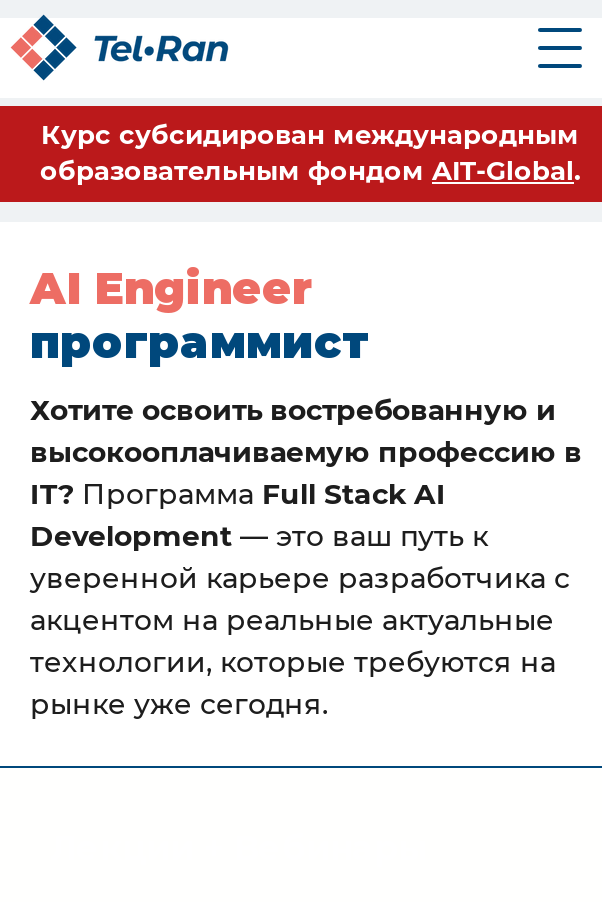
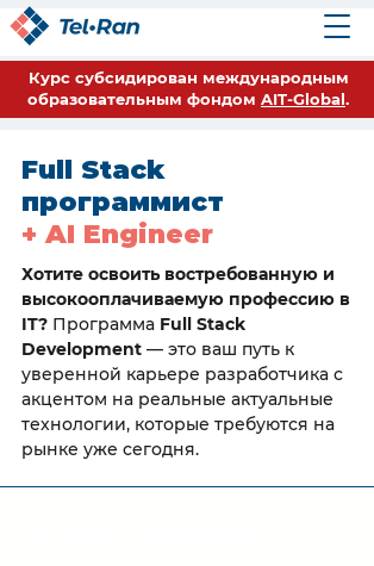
[30,262,312,316] AI Engineer -> [21,154,166,186] Full Stack
none -> [21,218,213,250] + AI Engineer
[30,476,446,512] IT? Программа Full Stack AI -> [21,313,245,335] IT? Программа Full Stack

